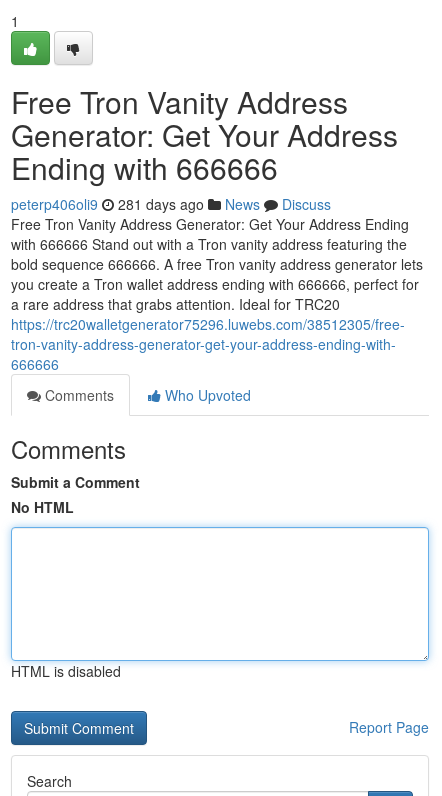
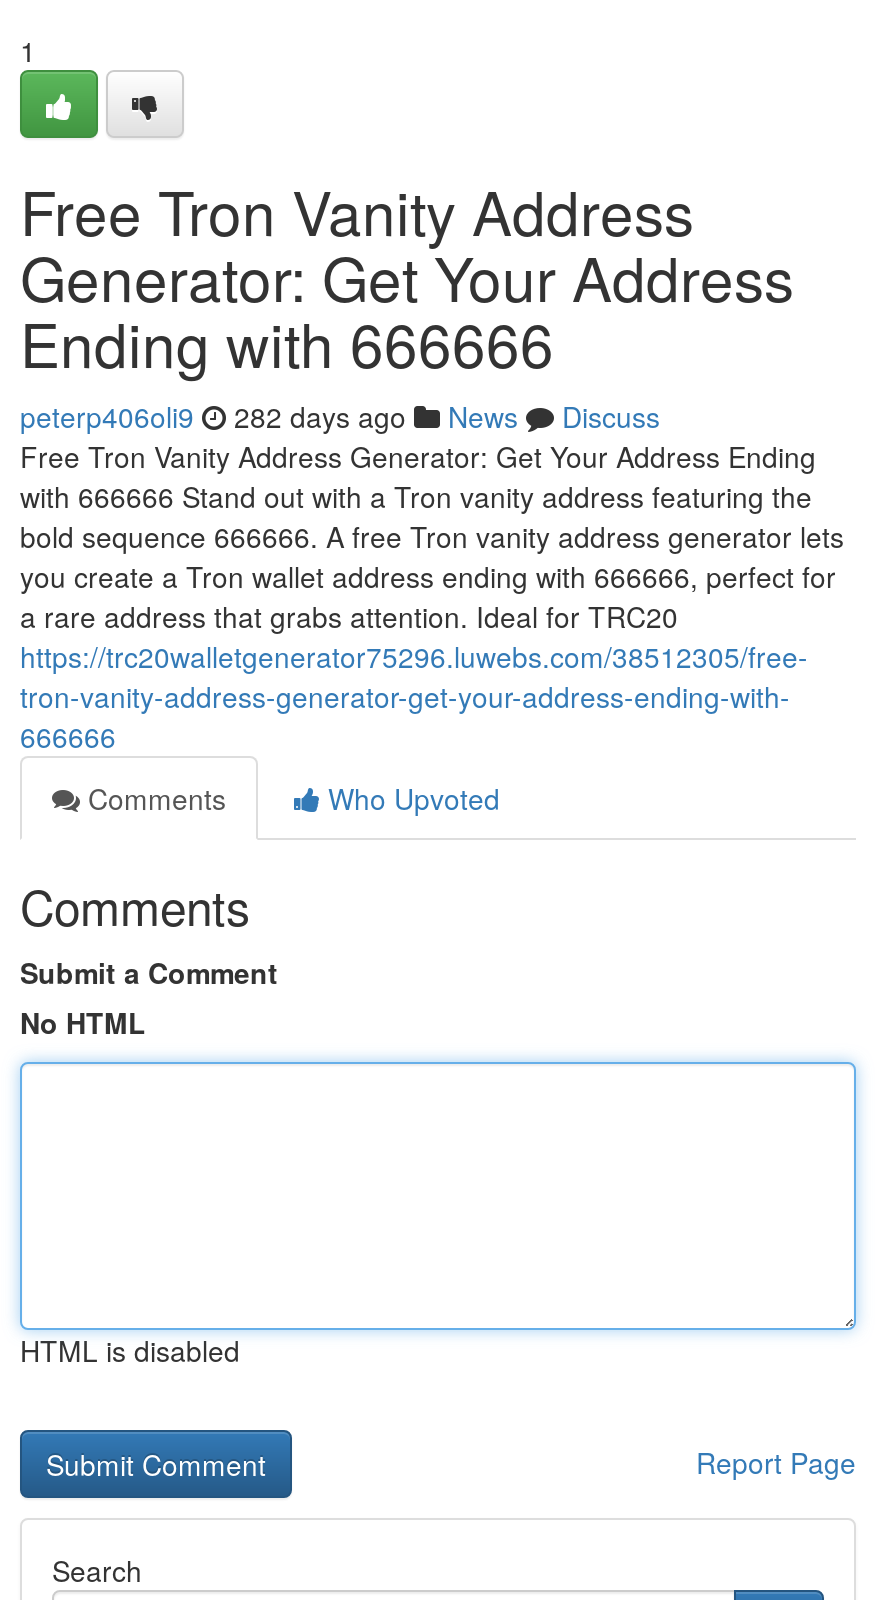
[11,194,331,214] peterp406oli9 281 days ago News Discuss -> [20,396,660,436] peterp406oli9 282 days ago News Discuss

